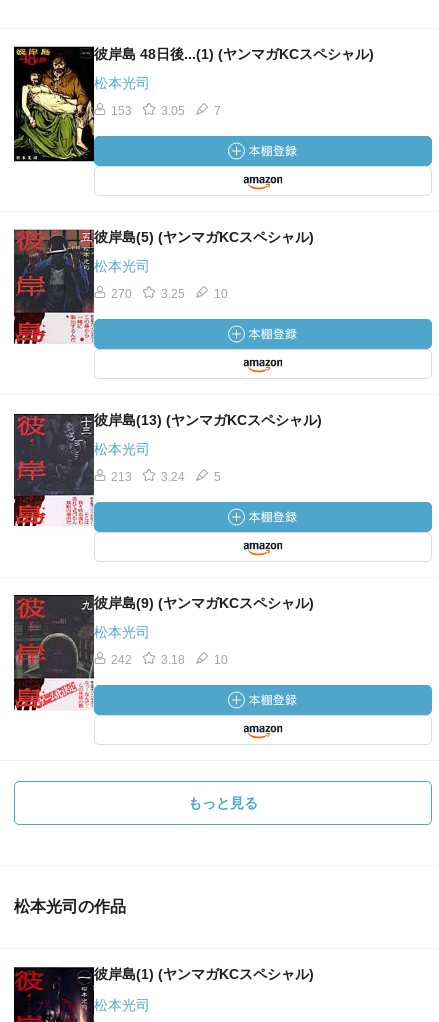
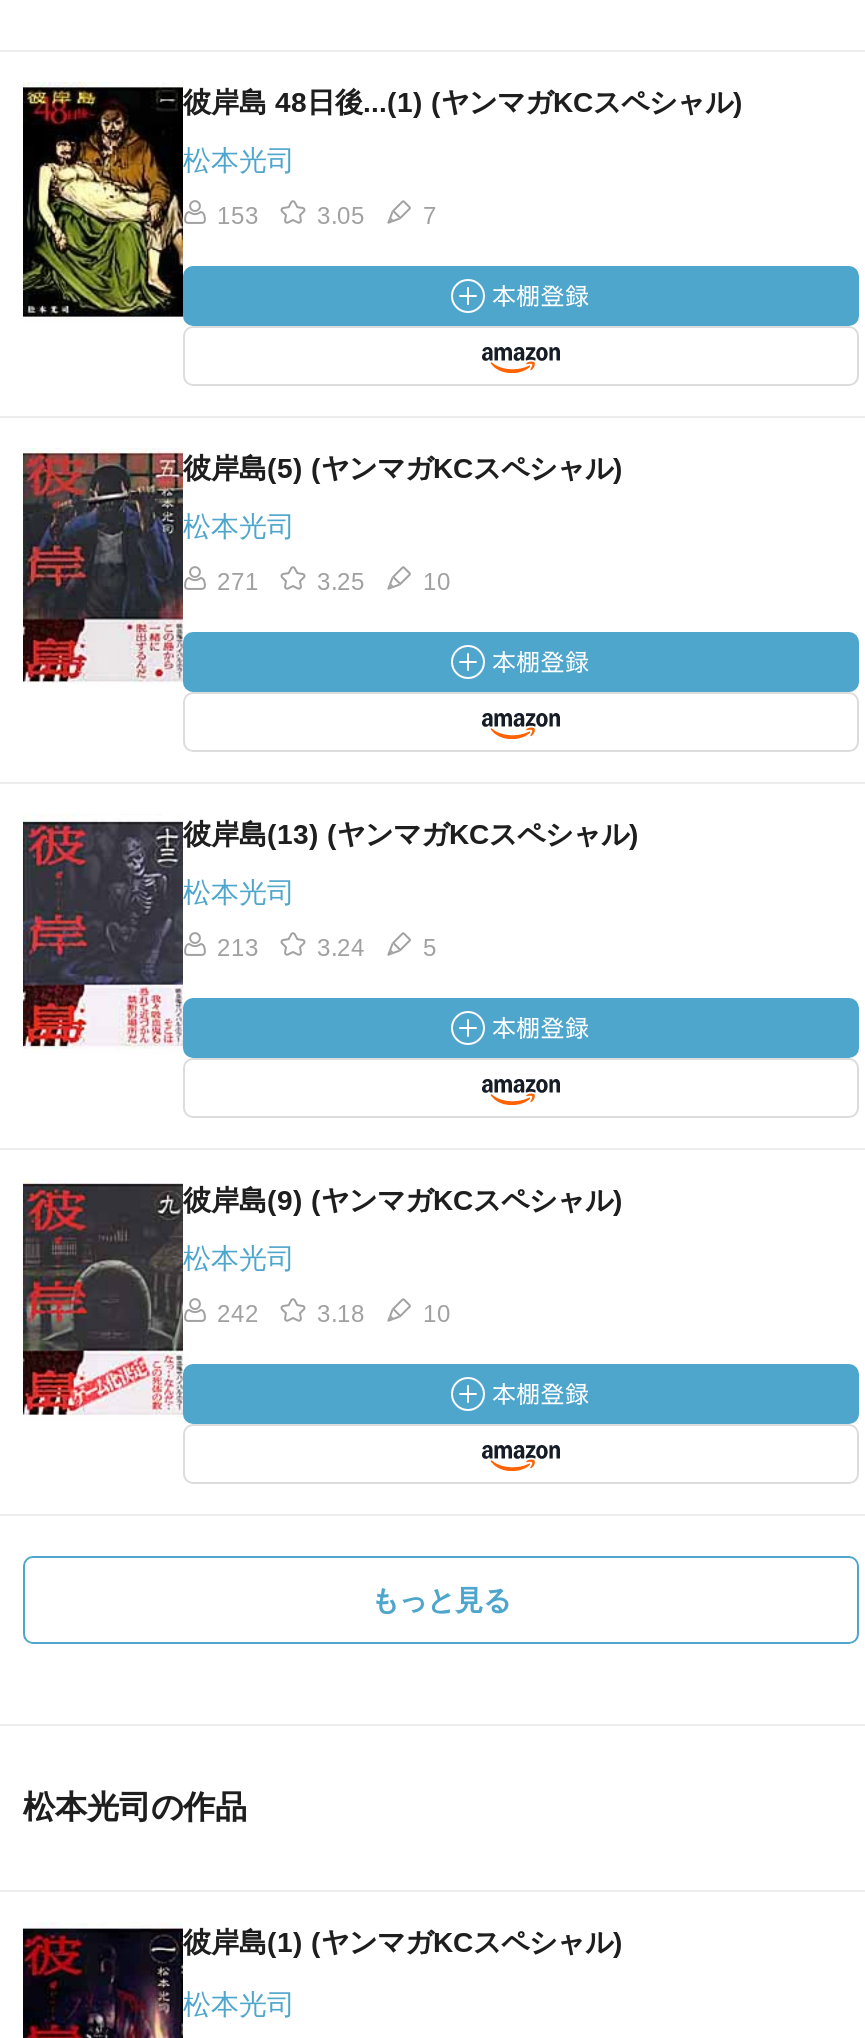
[111,287,132,301] 270 -> [217,568,259,596] 271

